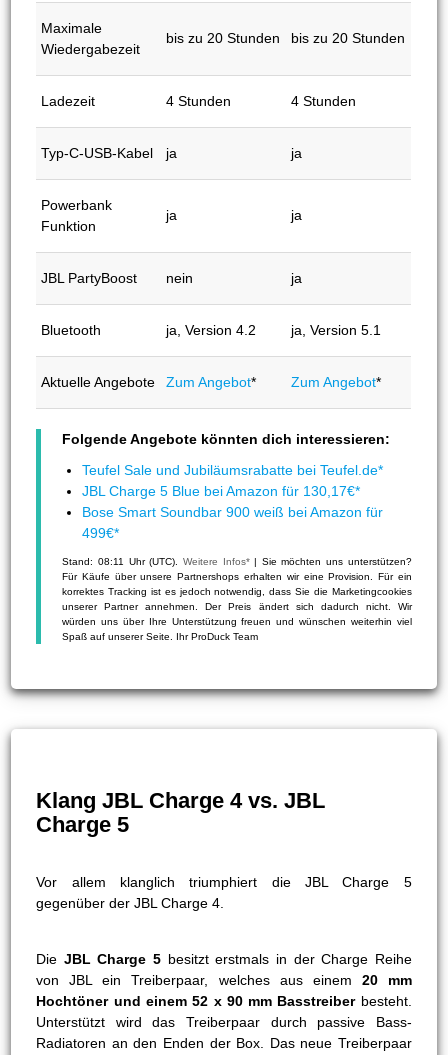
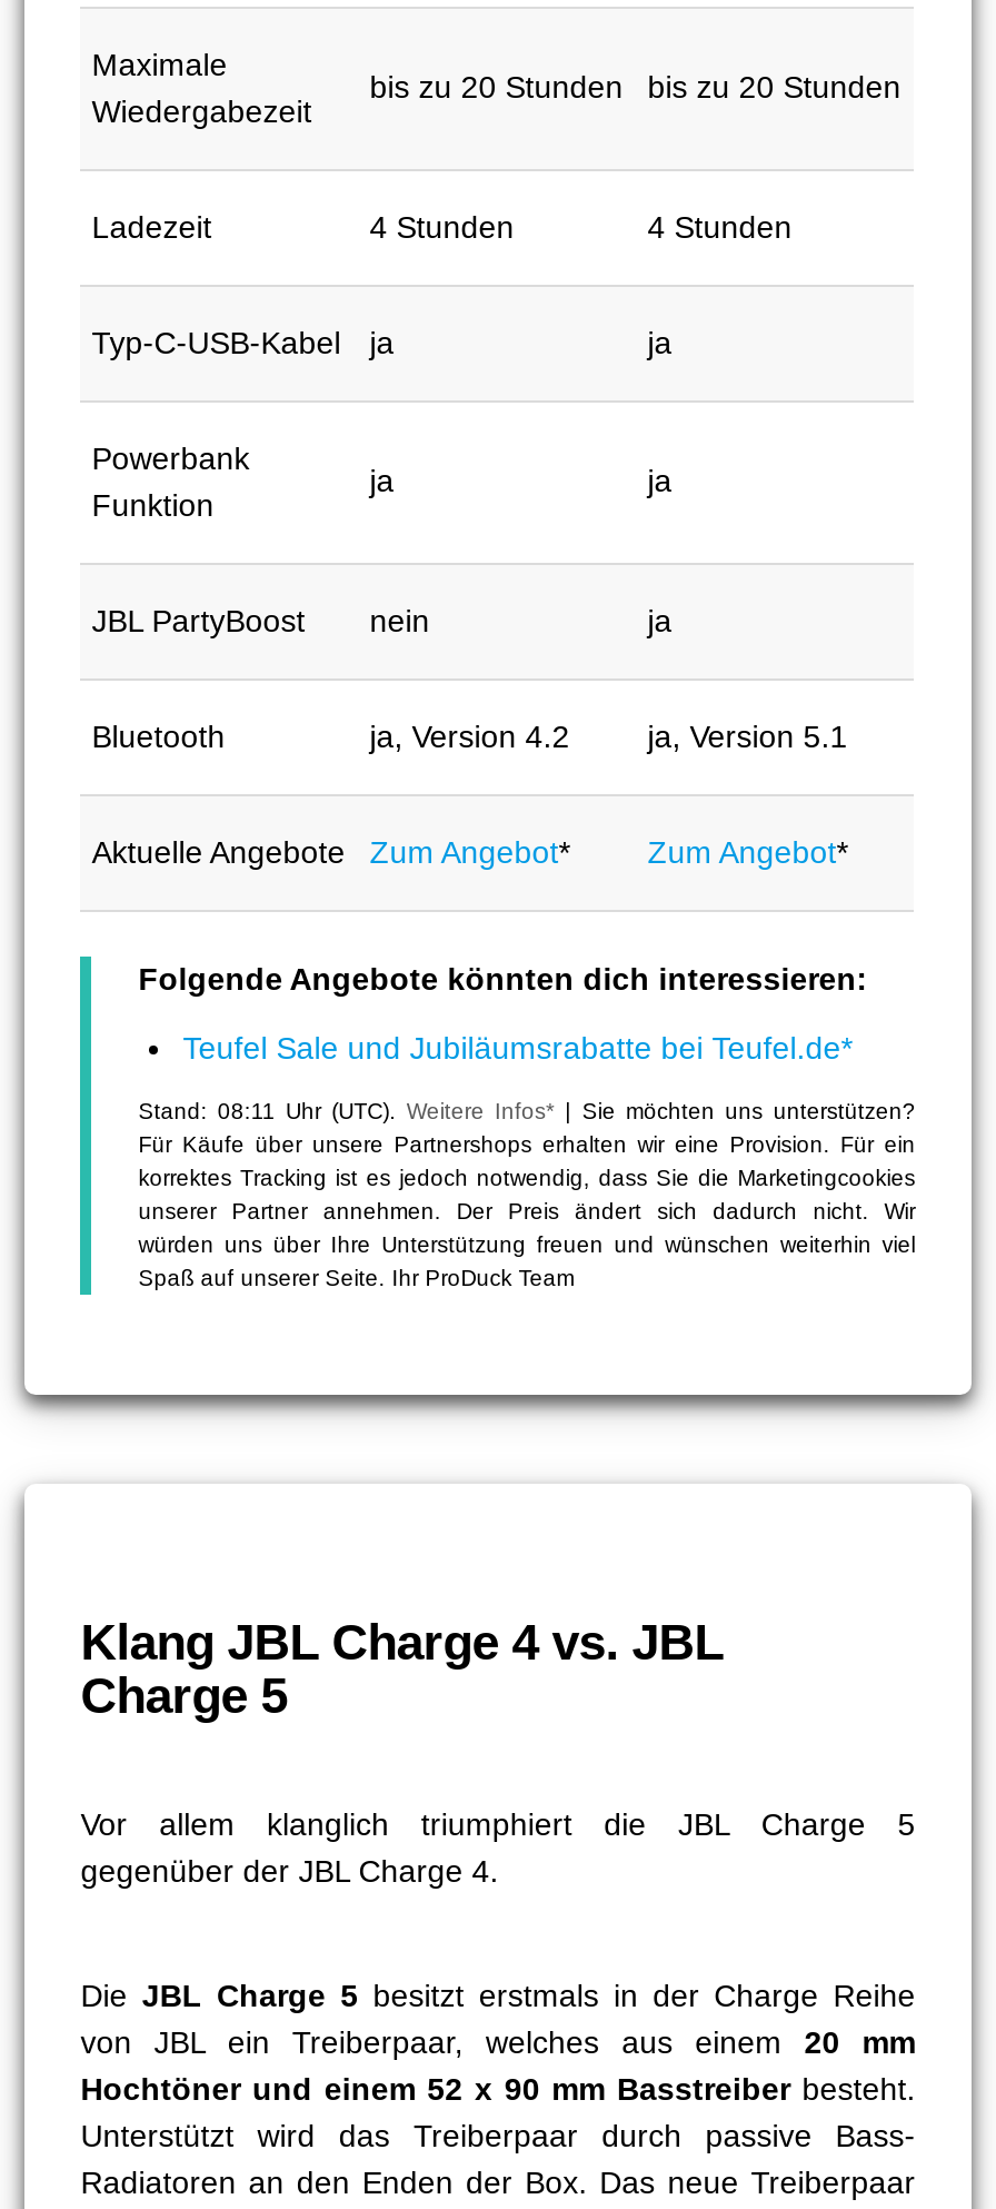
[82,483,383,541] JBL Charge 5 Blue bei Amazon für 130,17€* | Bose Smart Soundbar 900 weiß bei Amazon für | 499€* -> none

